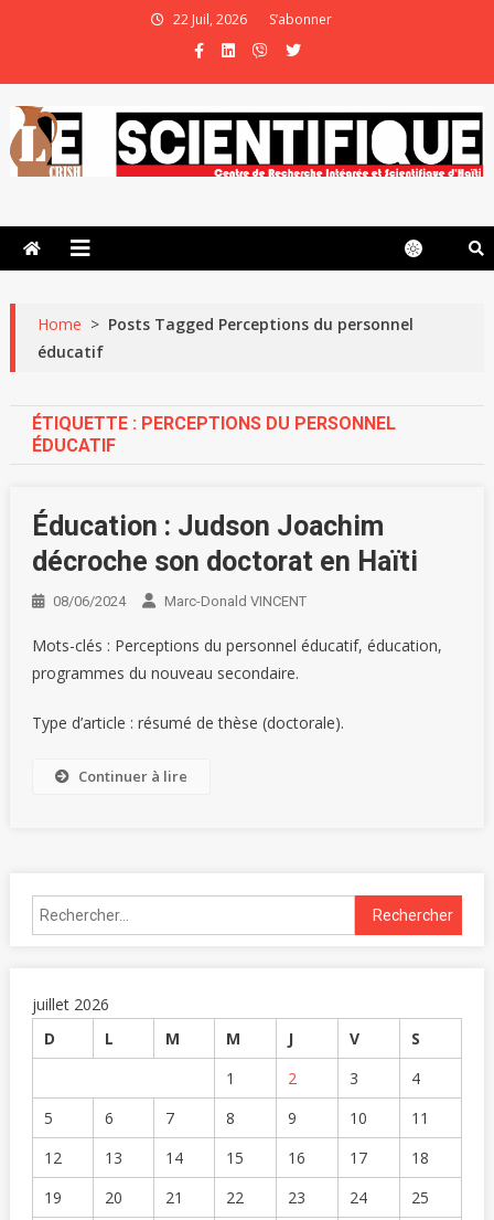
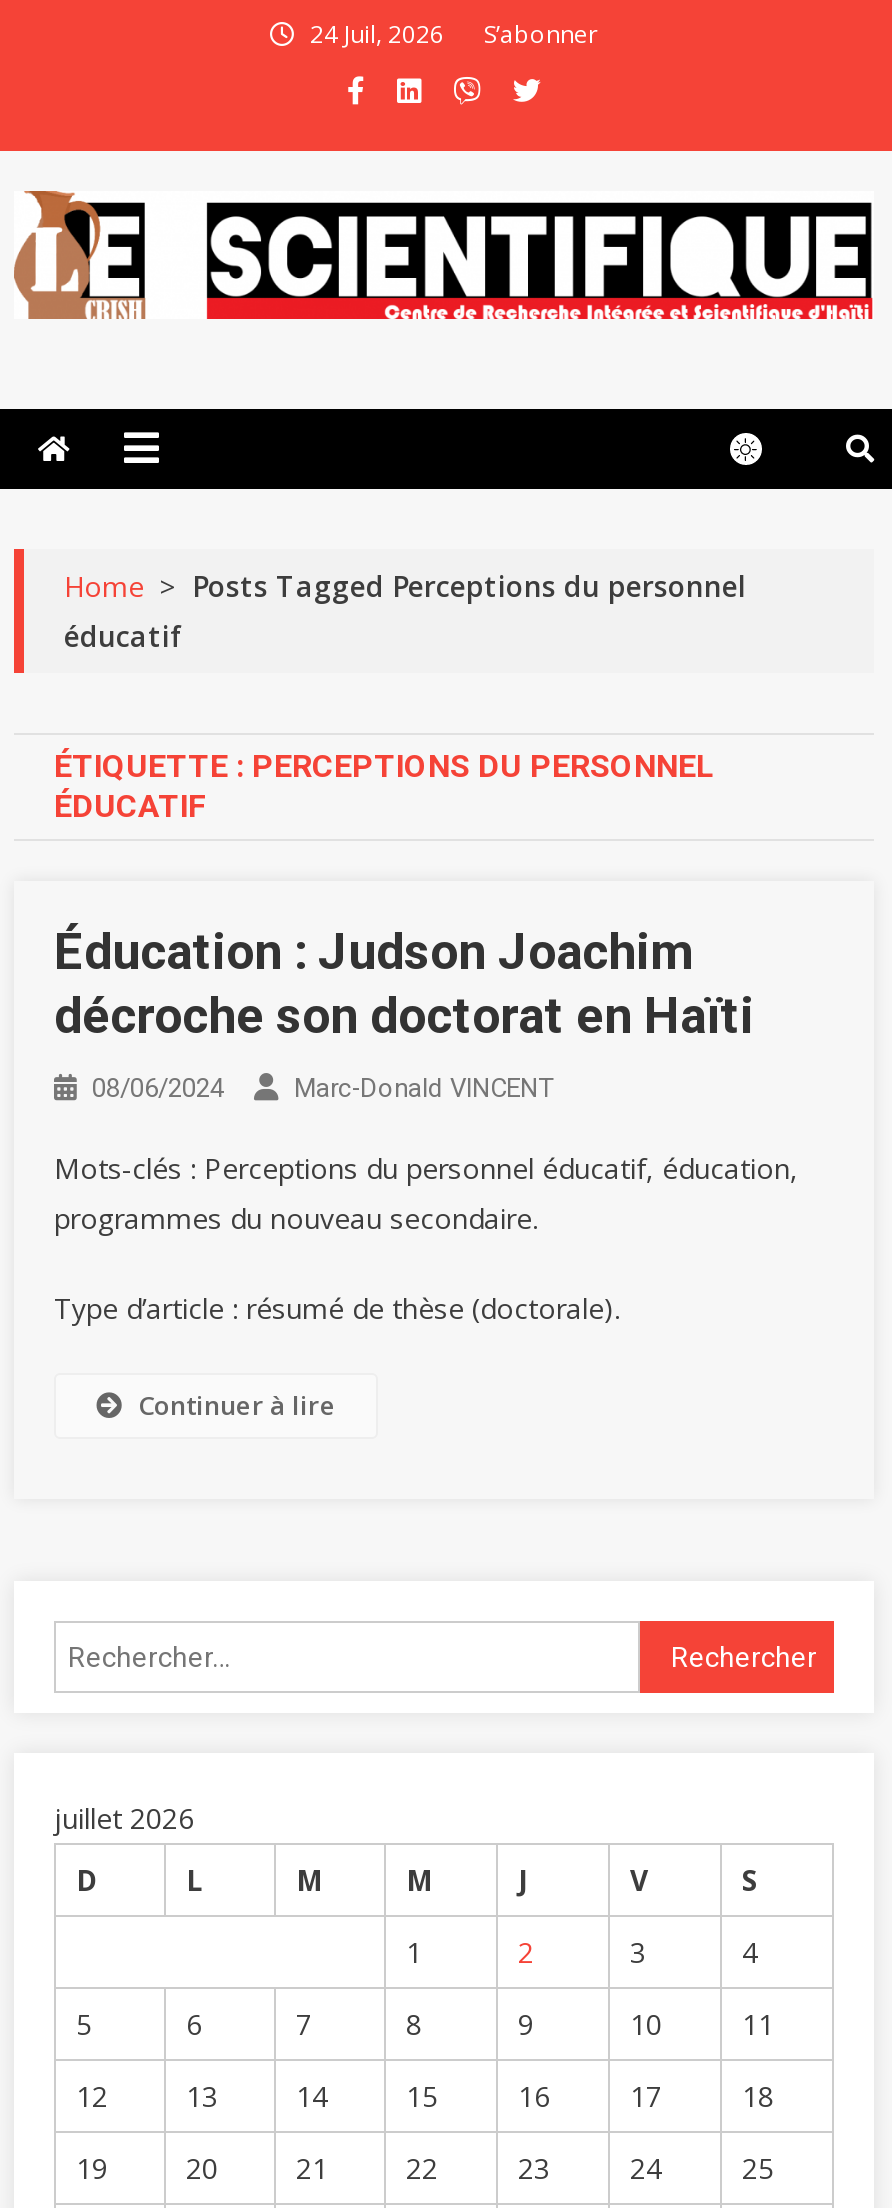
[173,10,332,29] 22 Juil, 2026 S’abonner -> [310,17,598,51] 24 Juil, 2026 S’abonner

